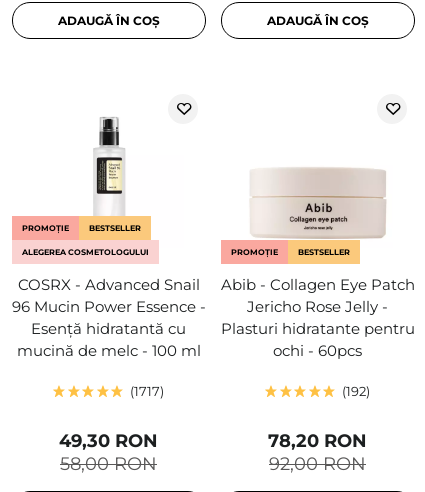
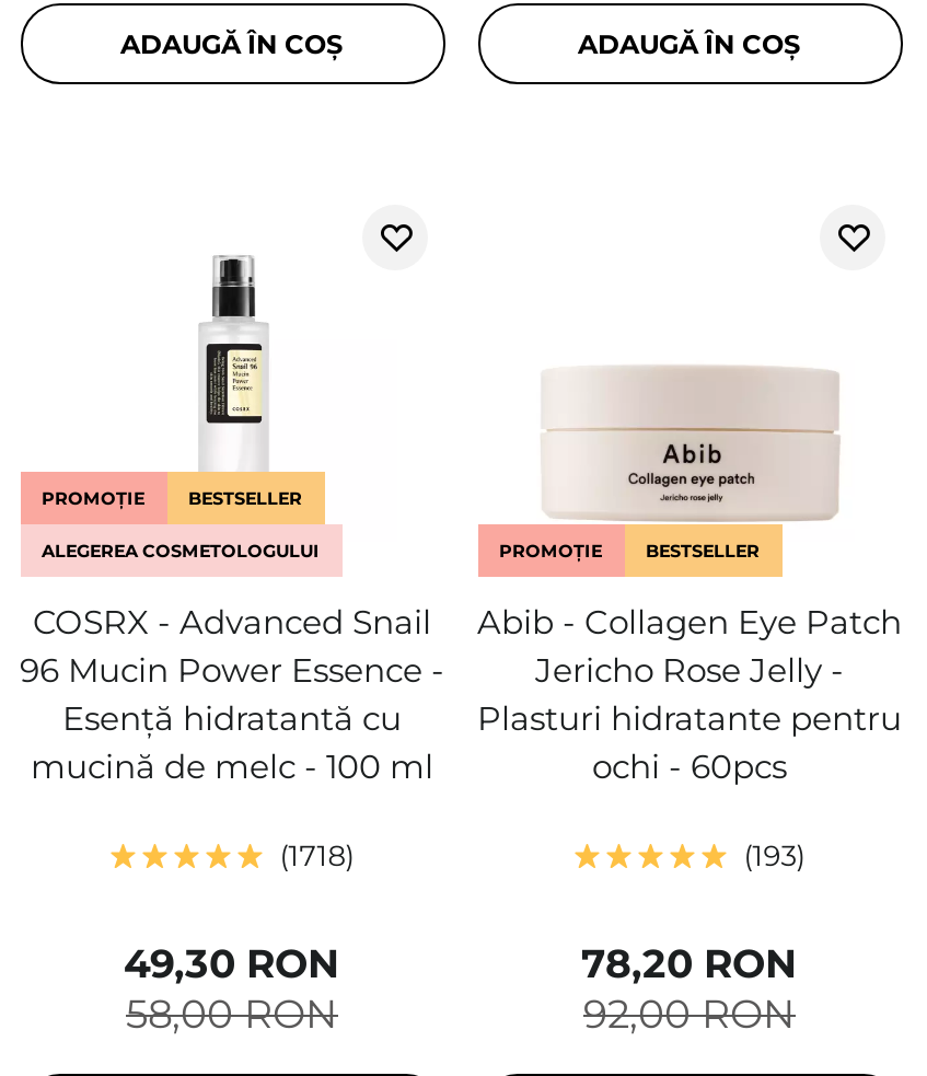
[134,383,160,399] 1717 -> [288,838,345,873] 1718
[346,383,366,399] 192 -> [752,838,796,873] 193

